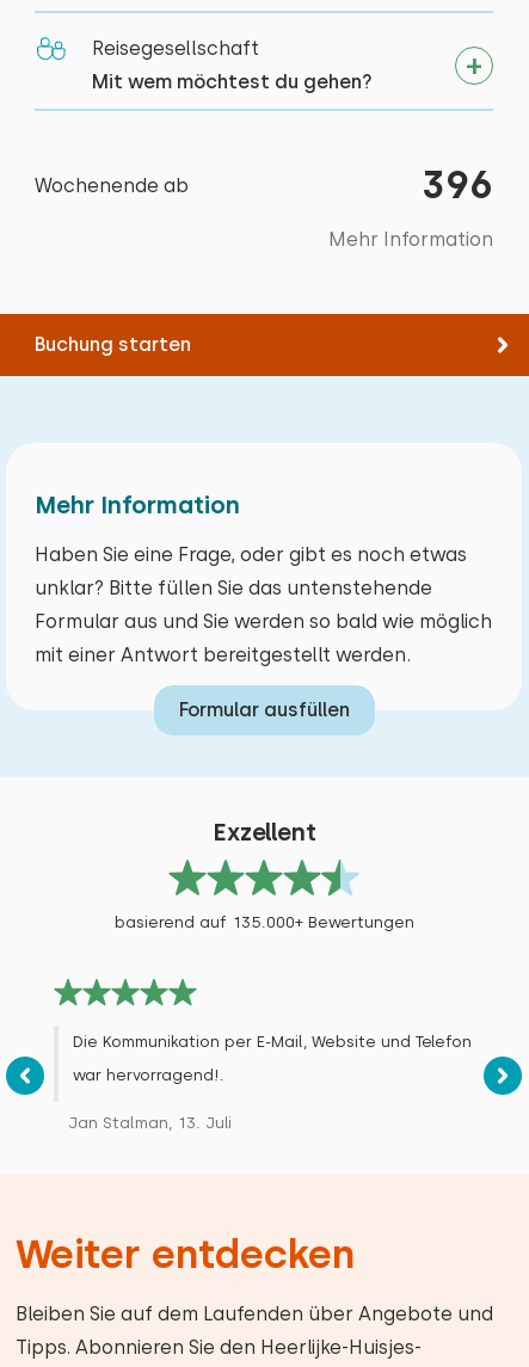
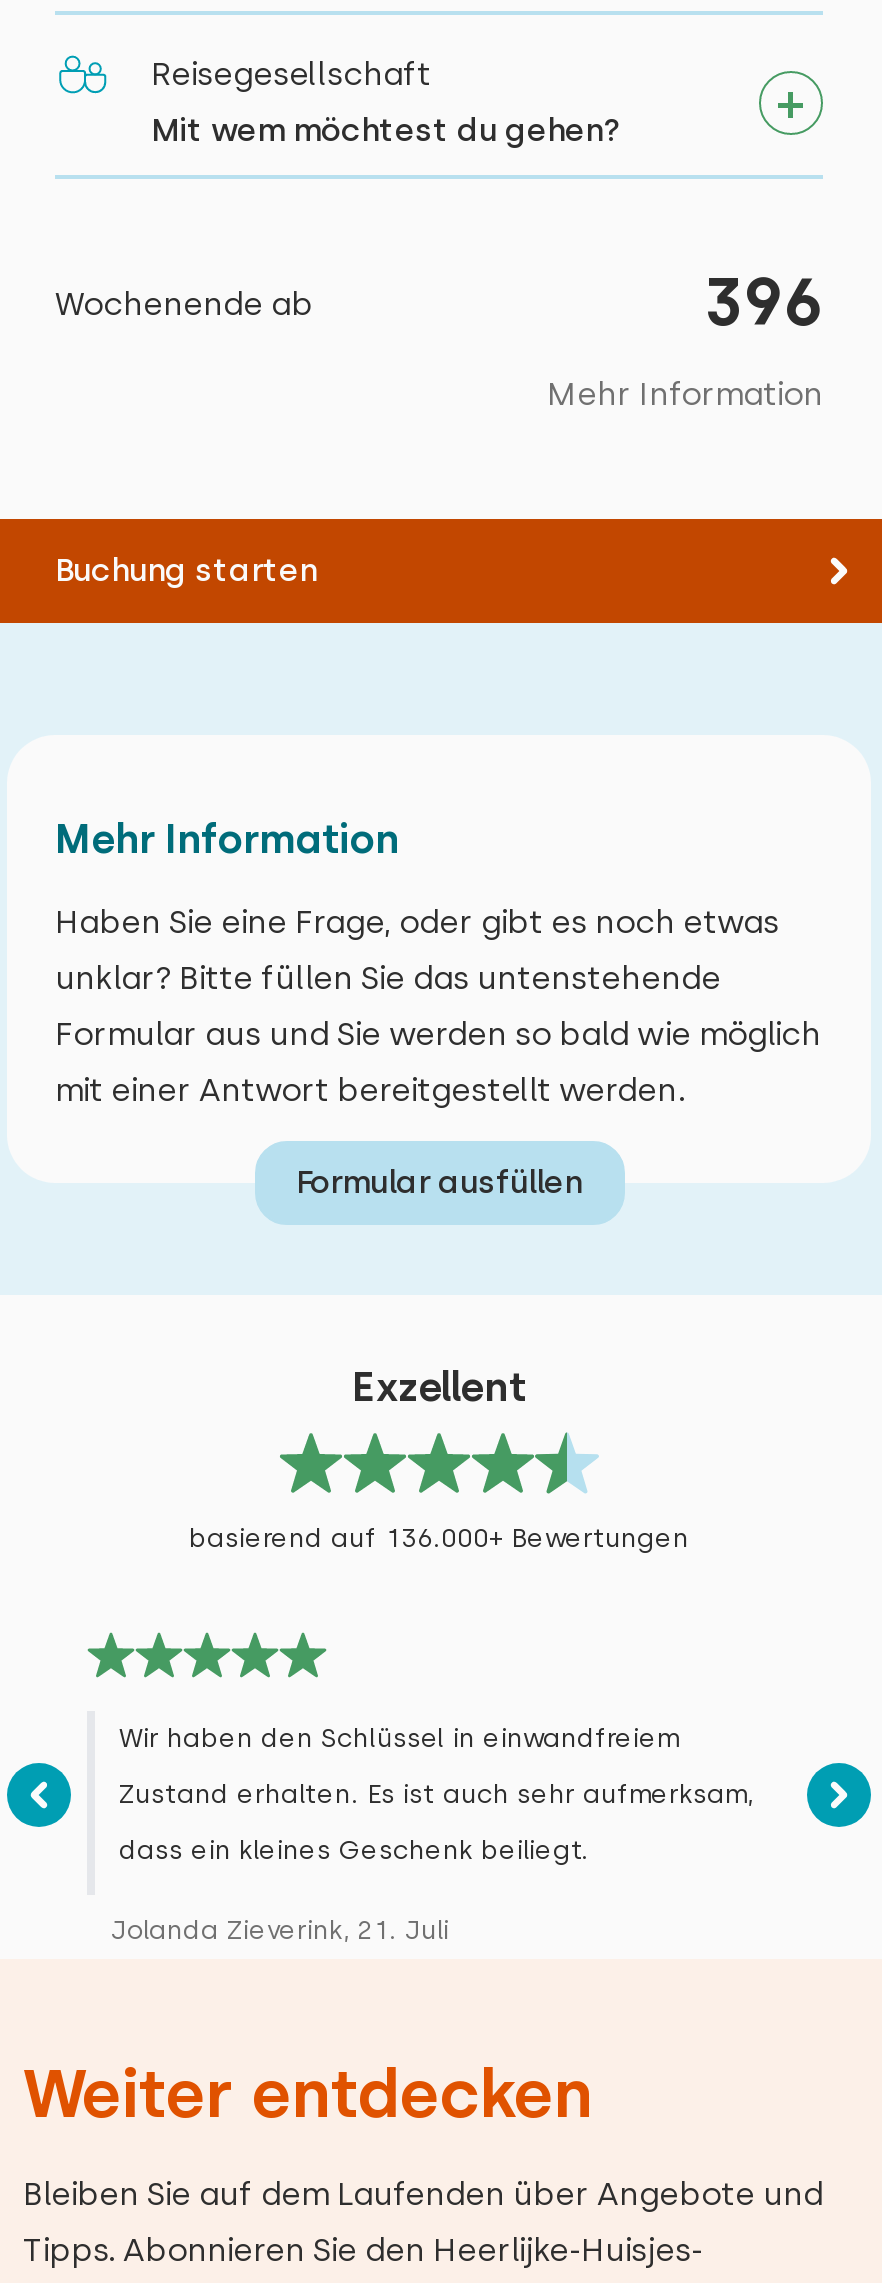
[114,913,414,931] basierend auf 135.000+ Bewertungen -> [189,1523,689,1553] basierend auf 136.000+ Bewertungen
[68,1033,472,1132] Die Kommunikation per E-Mail, Website und Telefon | war hervorragend!. | Jan Stalman, 13. Juli -> [111,1723,753,1945] Wir haben den Schlüssel in einwandfreiem | Zustand erhalten. Es ist auch sehr aufmerksam, | dass ein kleines Geschenk beiliegt. | Jolanda Zieverink, 21. Juli

